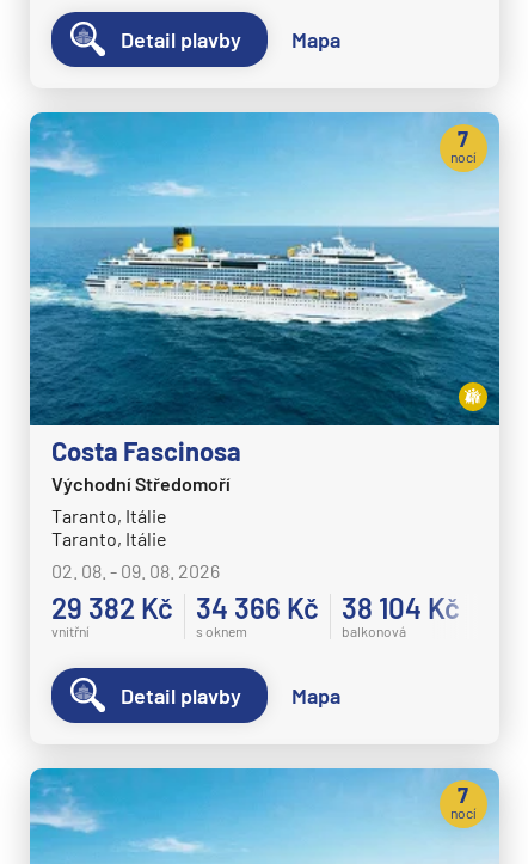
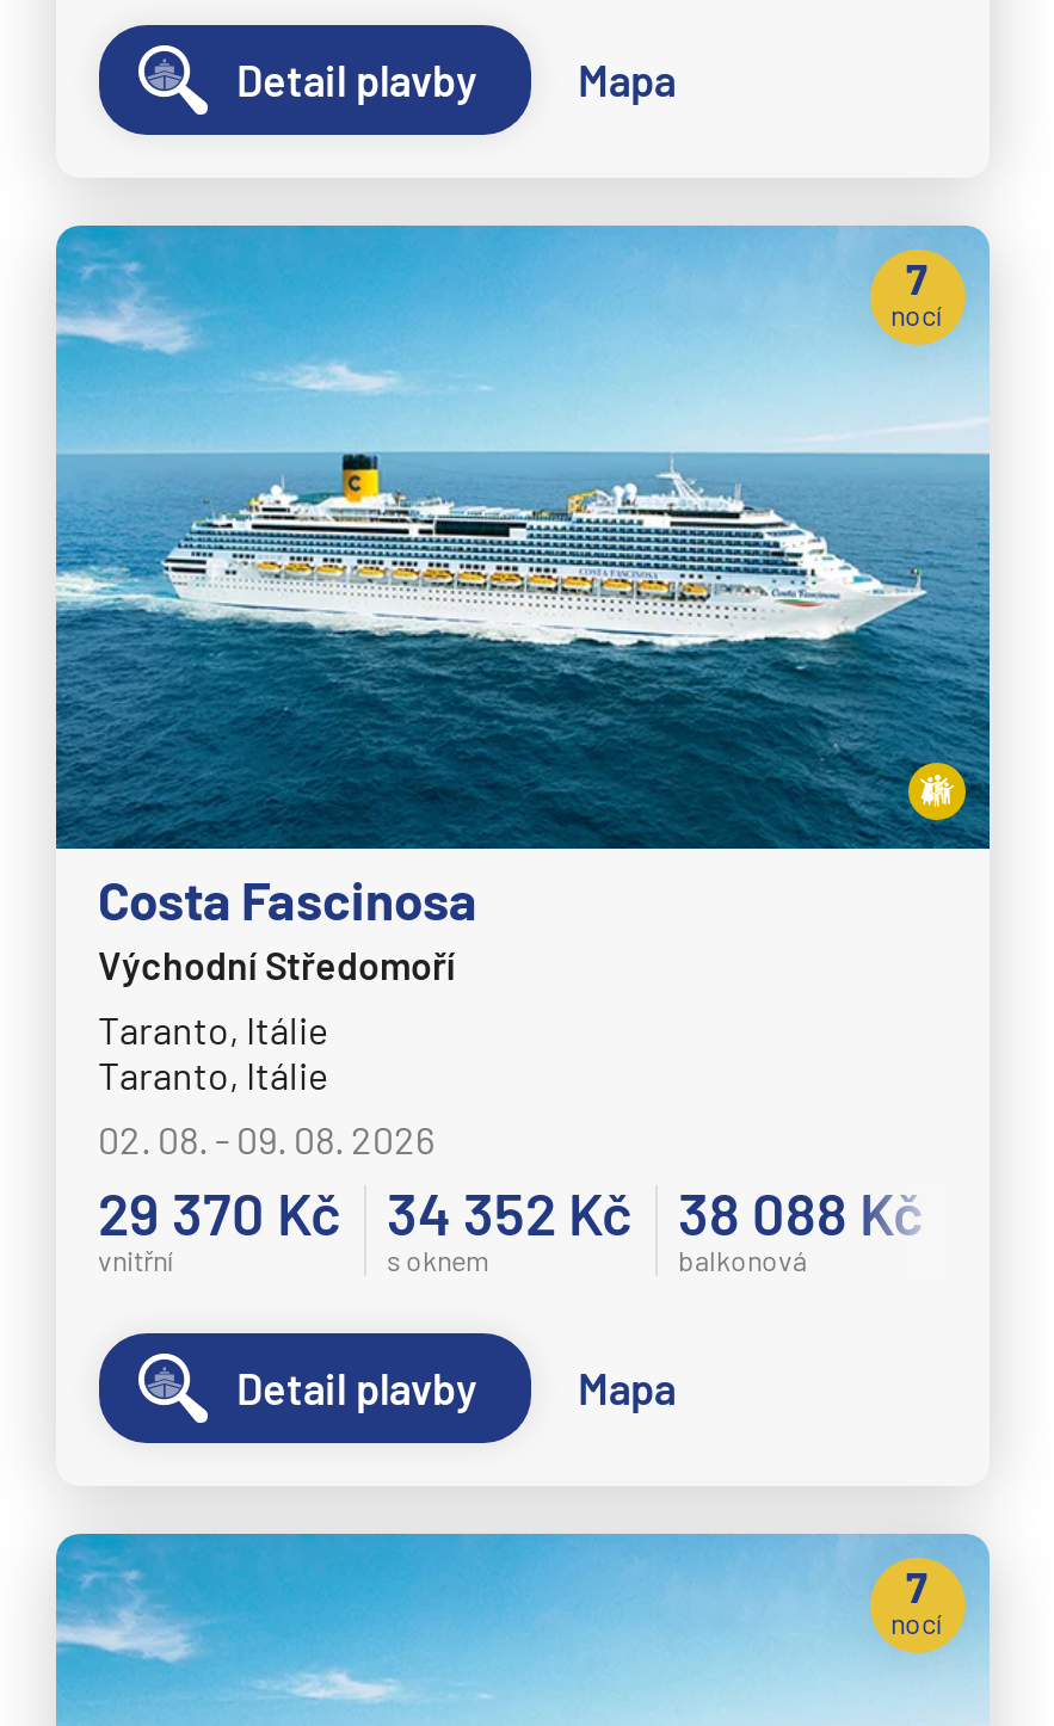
[51,590,173,625] 29 382 Kč -> [98,1178,341,1247] 29 370 Kč
[195,590,318,625] 34 366 Kč -> [387,1178,633,1247] 34 352 Kč
[341,590,459,625] 38 104 Kč -> [678,1178,924,1247] 38 088 Kč

